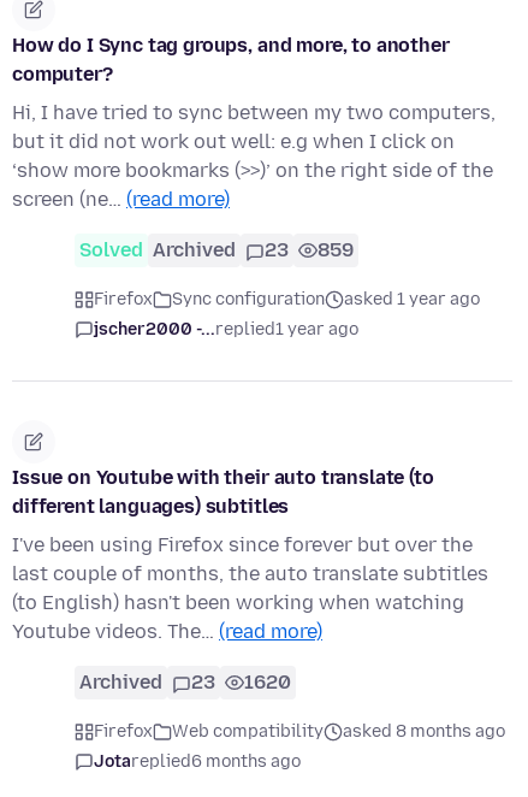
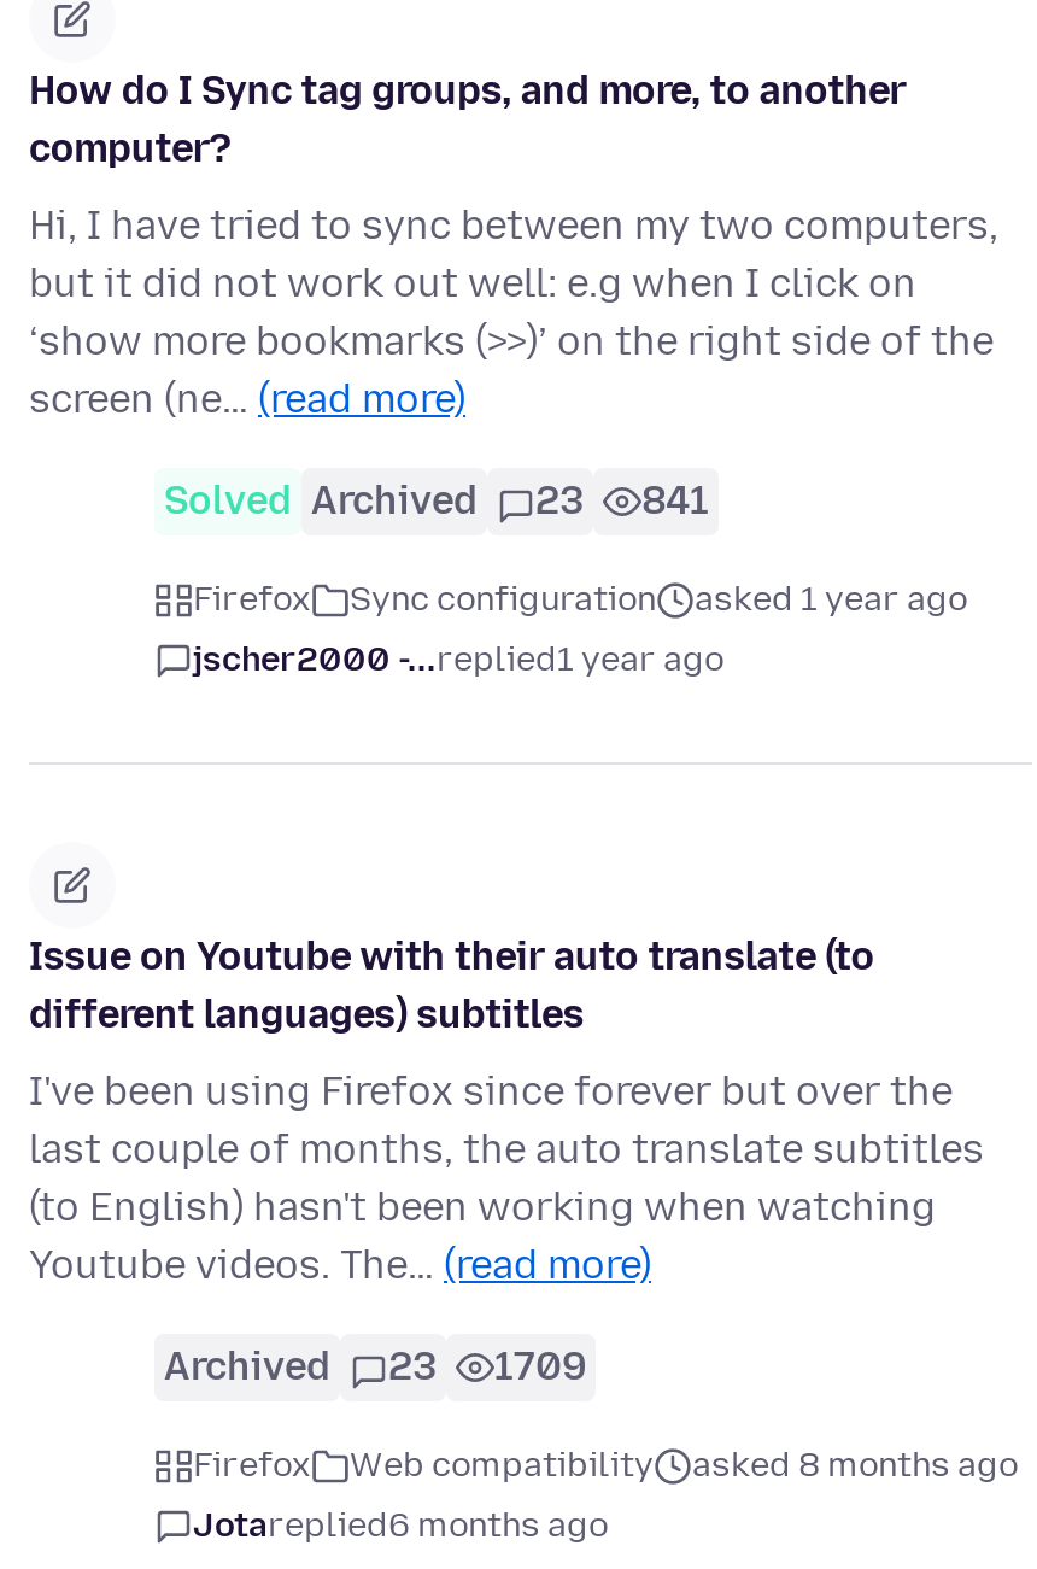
[79,239,354,262] Solved Archived 23 859 -> [164,479,709,525] Solved Archived 23 841
[79,671,291,694] Archived 23 1620 -> [164,1345,586,1391] Archived 23 1709

